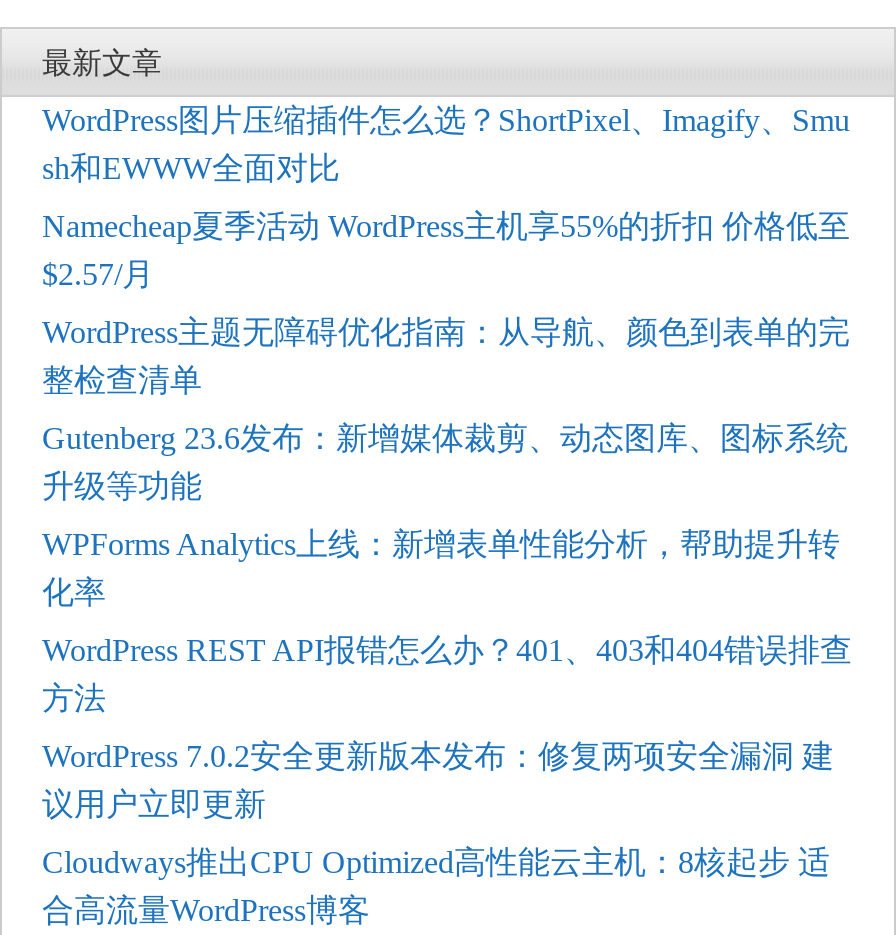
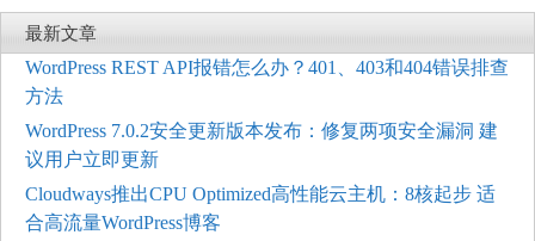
[42,103,850,609] WordPress图片压缩插件怎么选？ShortPixel、Imagify、Smu | sh和EWWW全面对比 | Namecheap夏季活动 WordPress主机享55%的折扣 价格低至 | $2.57/月 | WordPress主题无障碍优化指南：从导航、颜色到表单的完 | 整检查清单 | Gutenberg 23.6发布：新增媒体裁剪、动态图库、图标系统 | 升级等功能 | WPForms Analytics上线：新增表单性能分析，帮助提升转 | 化率 -> none

